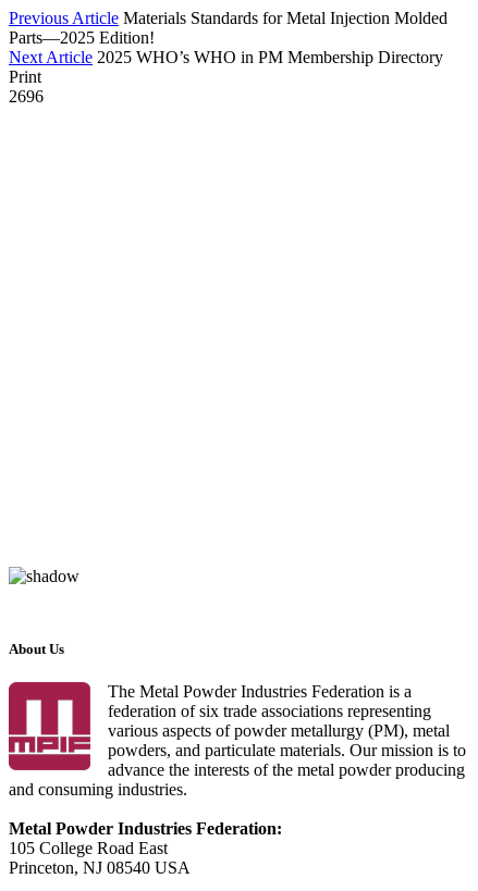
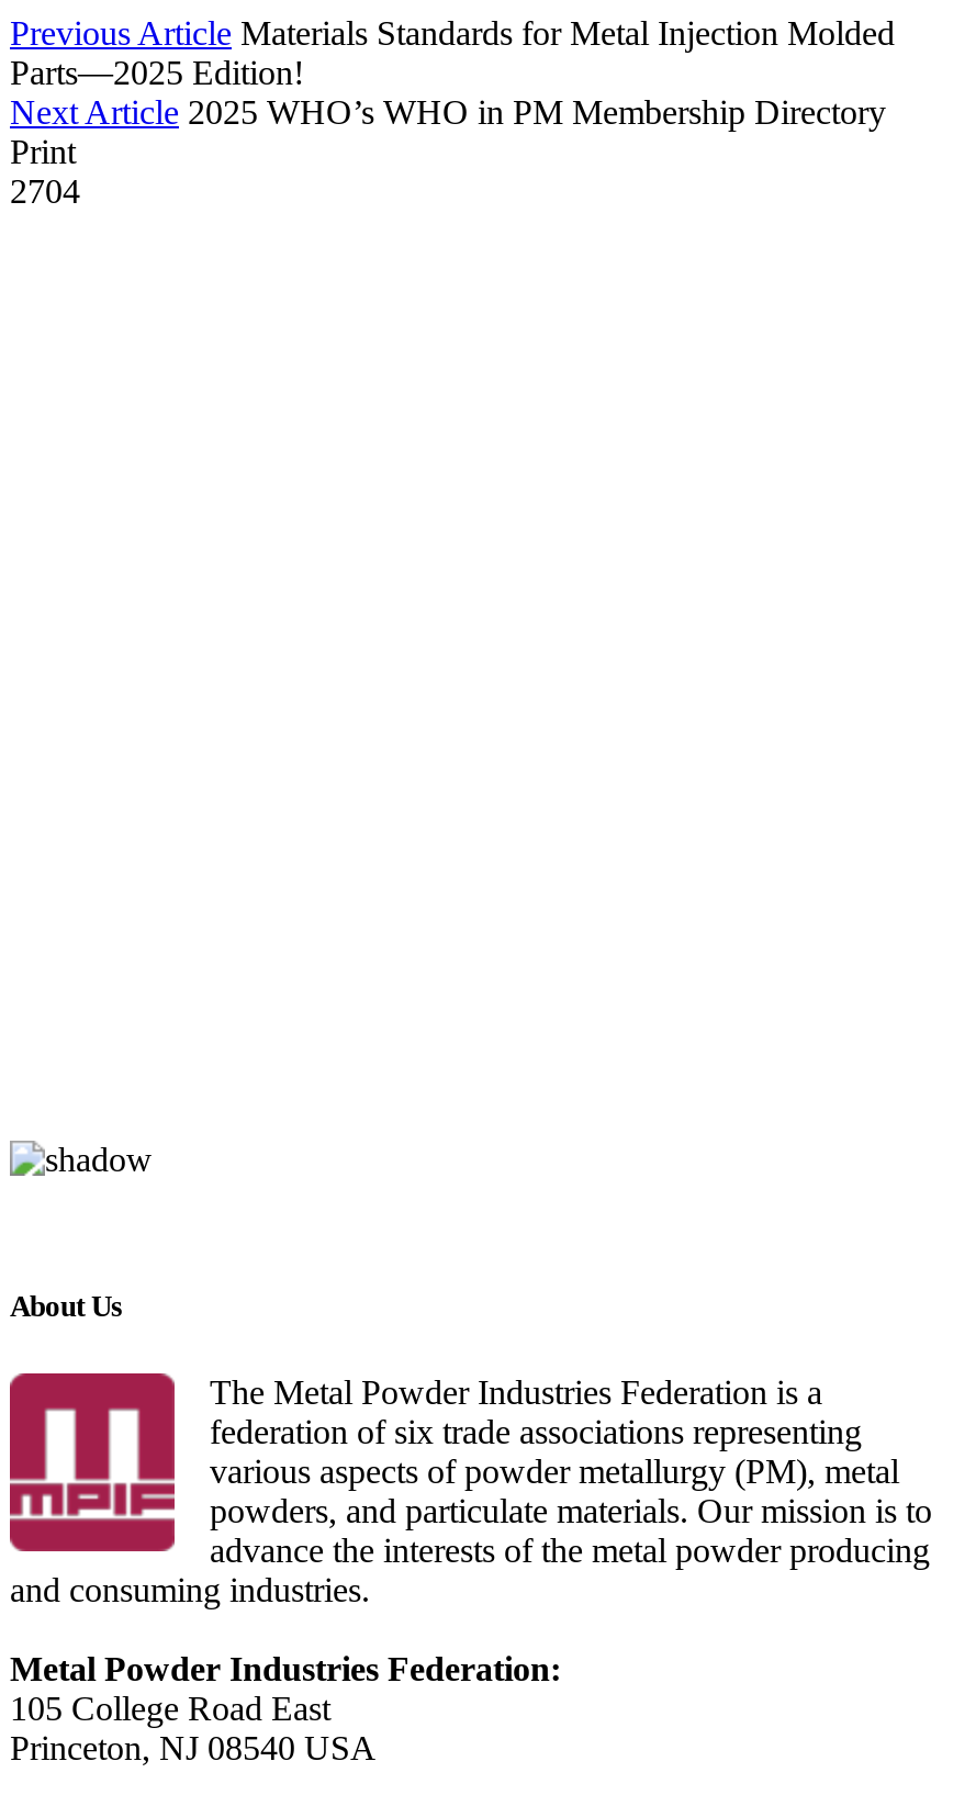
[9,87,44,106] 2696 -> [10,173,80,211] 2704

